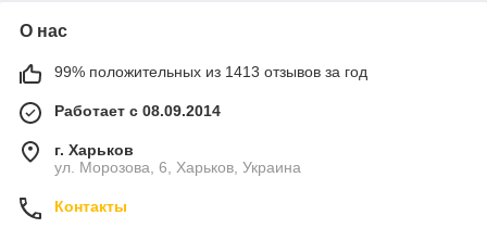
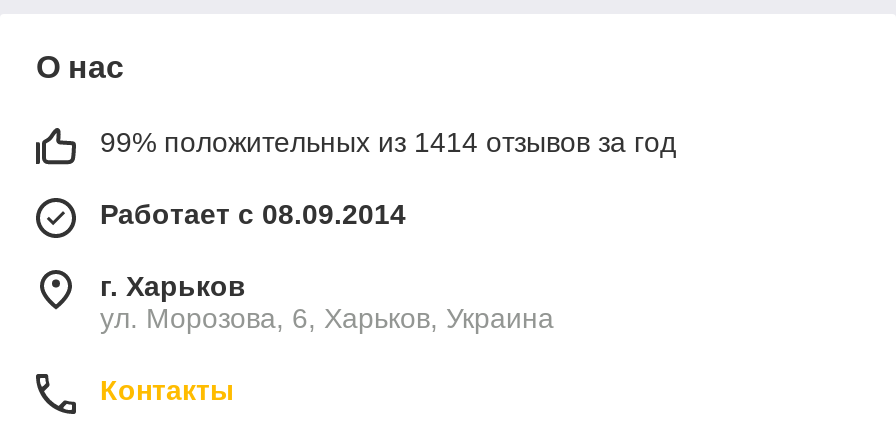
[54,63,367,80] 99% положительных из 1413 отзывов за год -> [100,126,676,158] 99% положительных из 1414 отзывов за год

